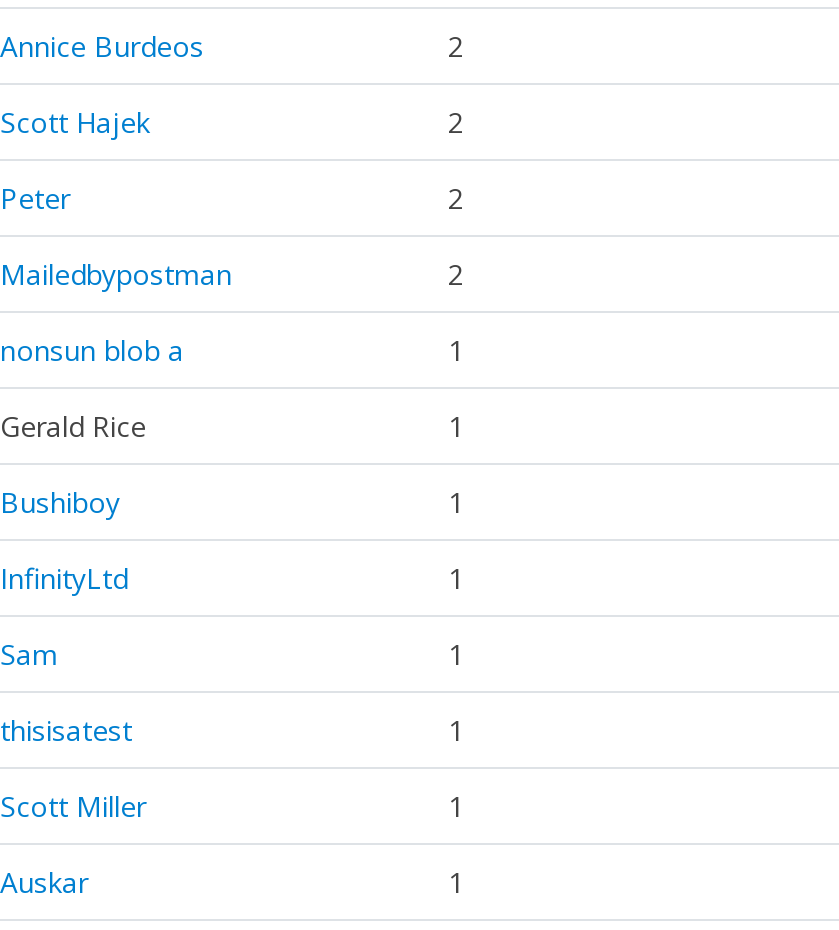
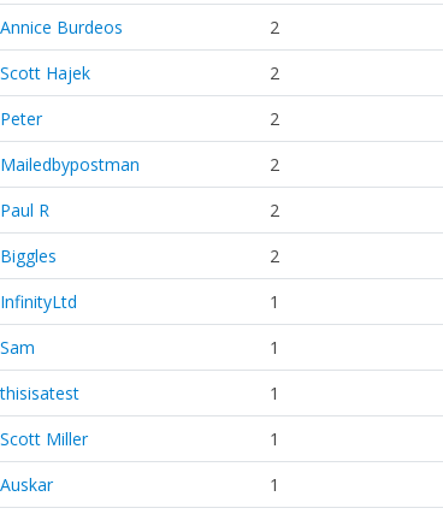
[0,331,464,521] nonsun blob a | 1 | Gerald Rice | 1 | Bushiboy | 1 -> [0,199,279,267] Paul R | 2 | Biggles | 2

